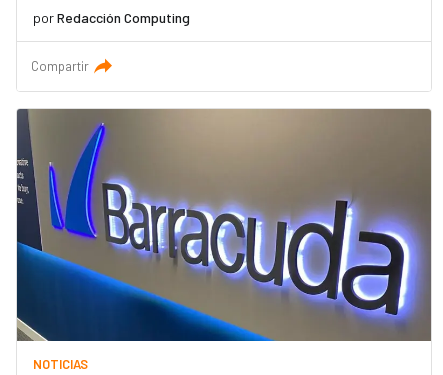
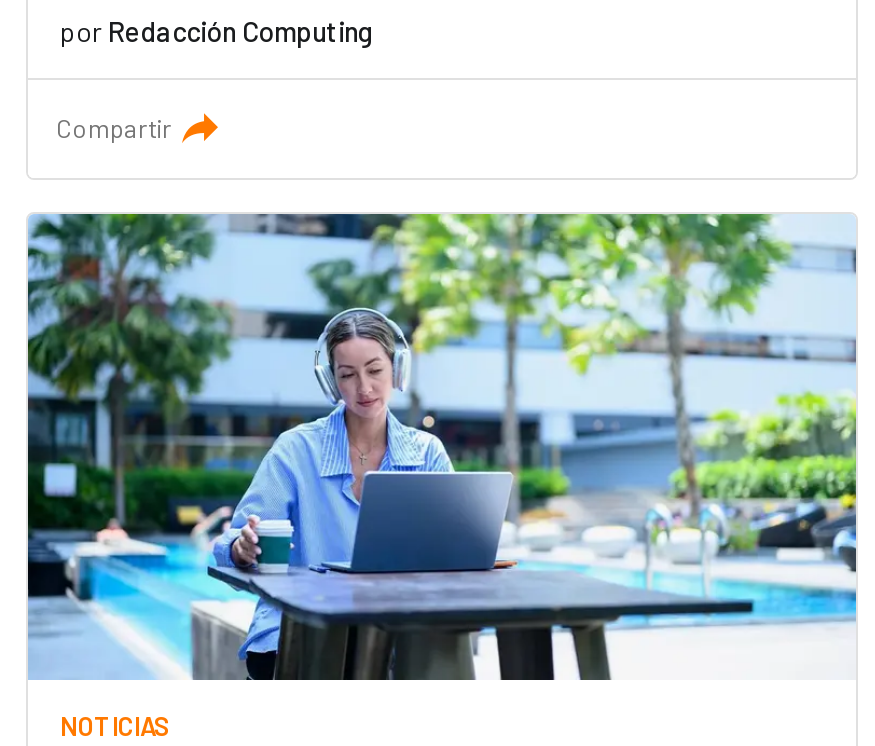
[16,108,432,342] [image] -> [26,212,858,682] [image]

